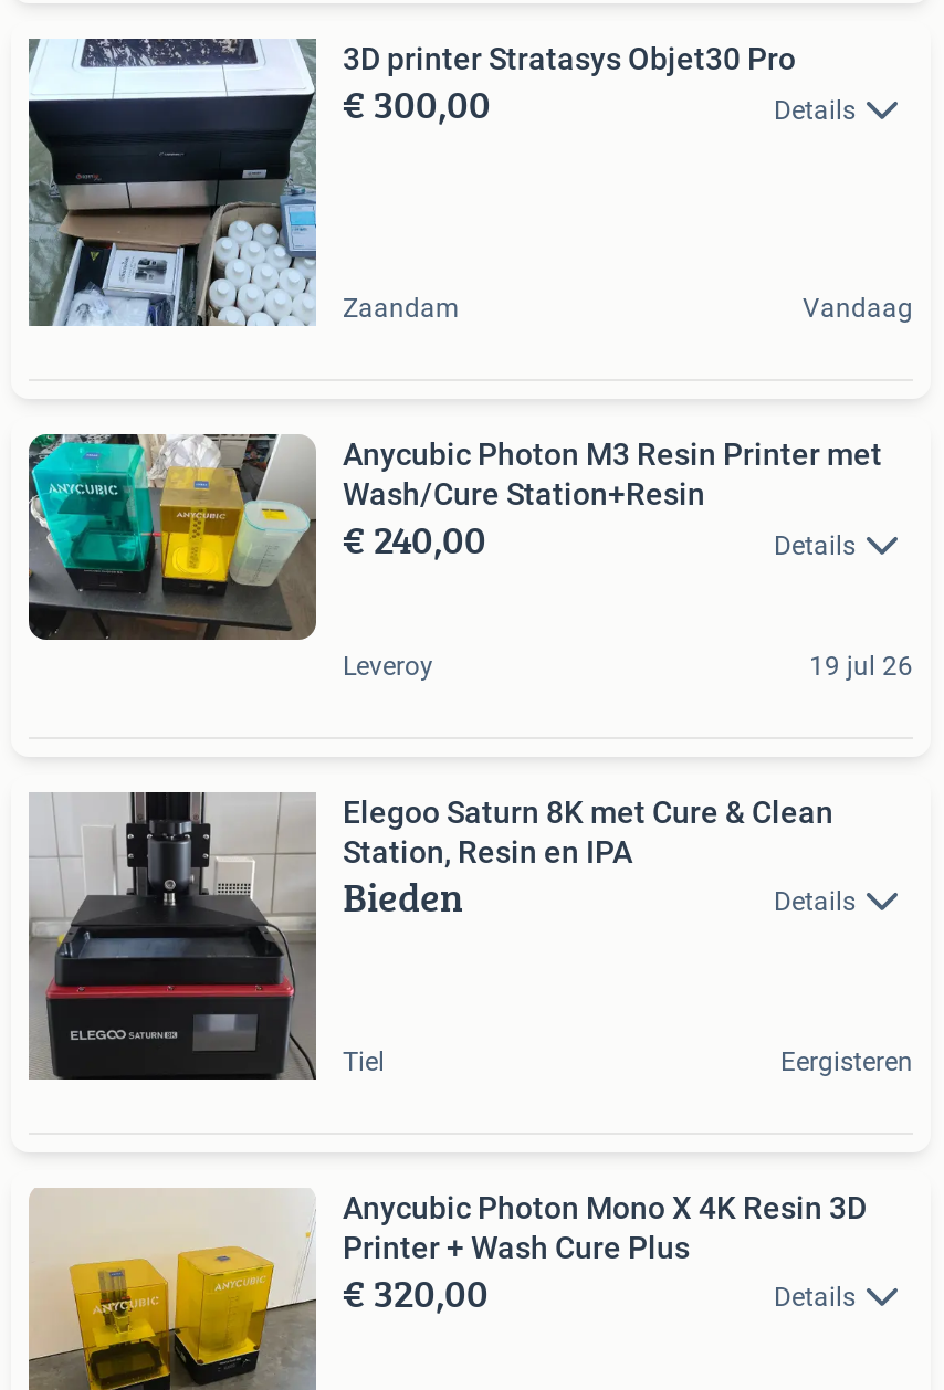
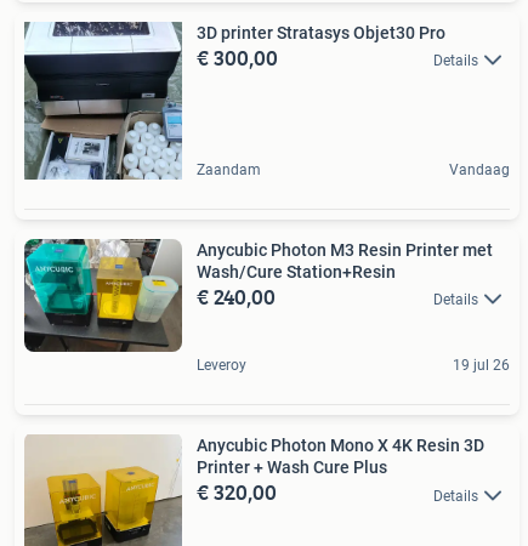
[29,791,856,1083] [image] | Elegoo Saturn 8K met Cure & Clean | Station, Resin en IPA | Bieden | Details -> none
[343,1046,913,1077] Tiel | Eergisteren -> none

